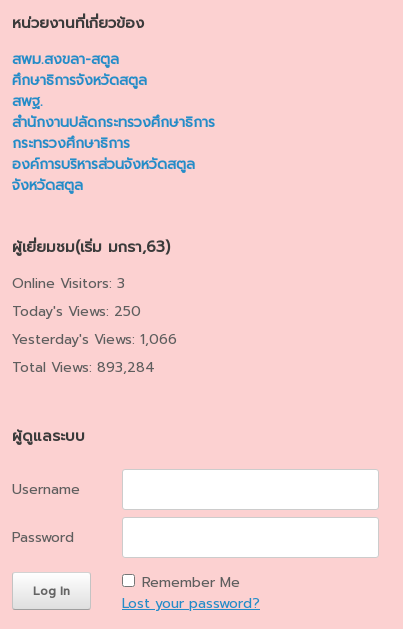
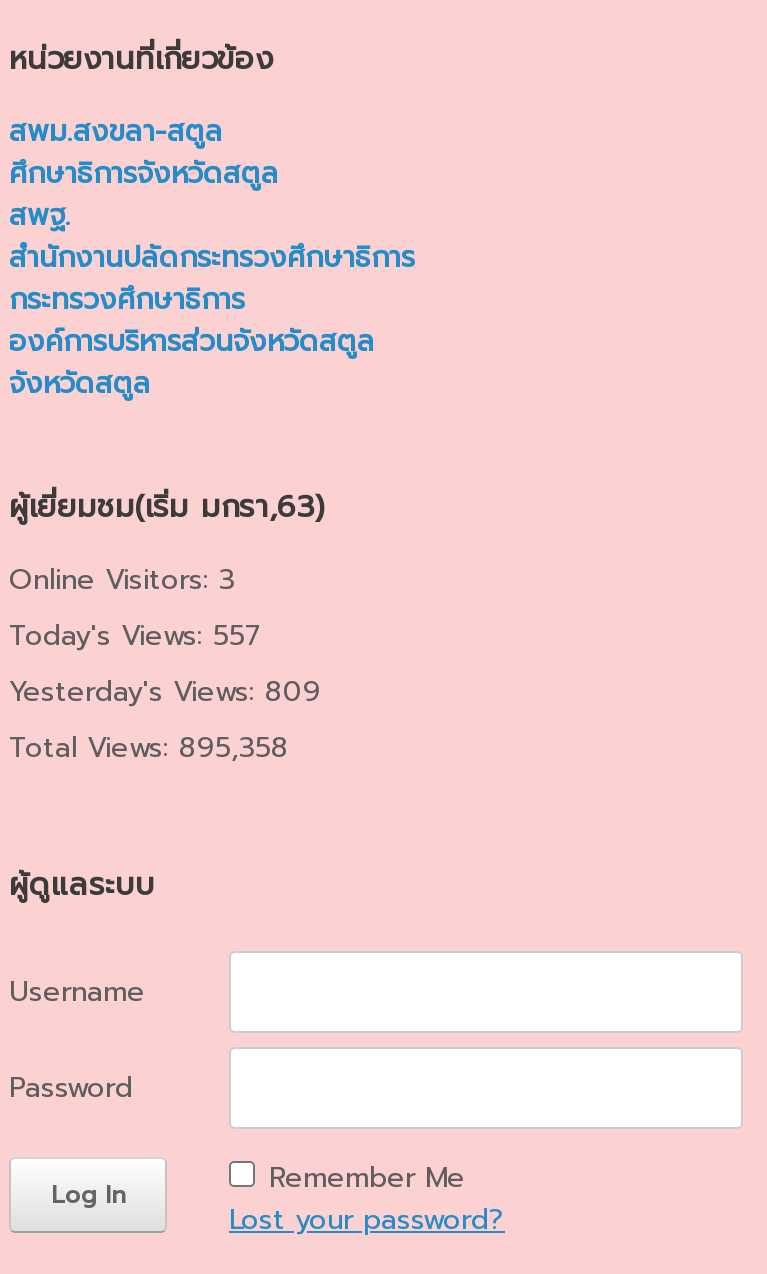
[12,301,141,322] Today's Views: 250 -> [9,616,263,658] Today's Views: 557
[12,329,177,350] Yesterday's Views: 1,066 -> [9,672,321,714] Yesterday's Views: 809
[12,357,155,378] Total Views: 893,284 -> [9,728,289,770] Total Views: 895,358

